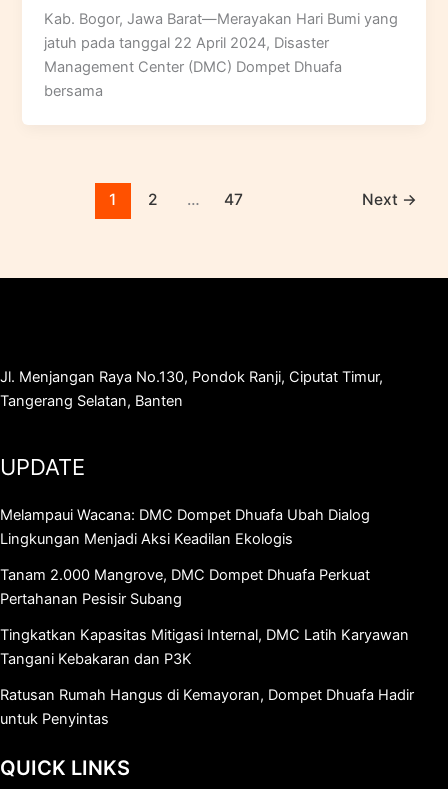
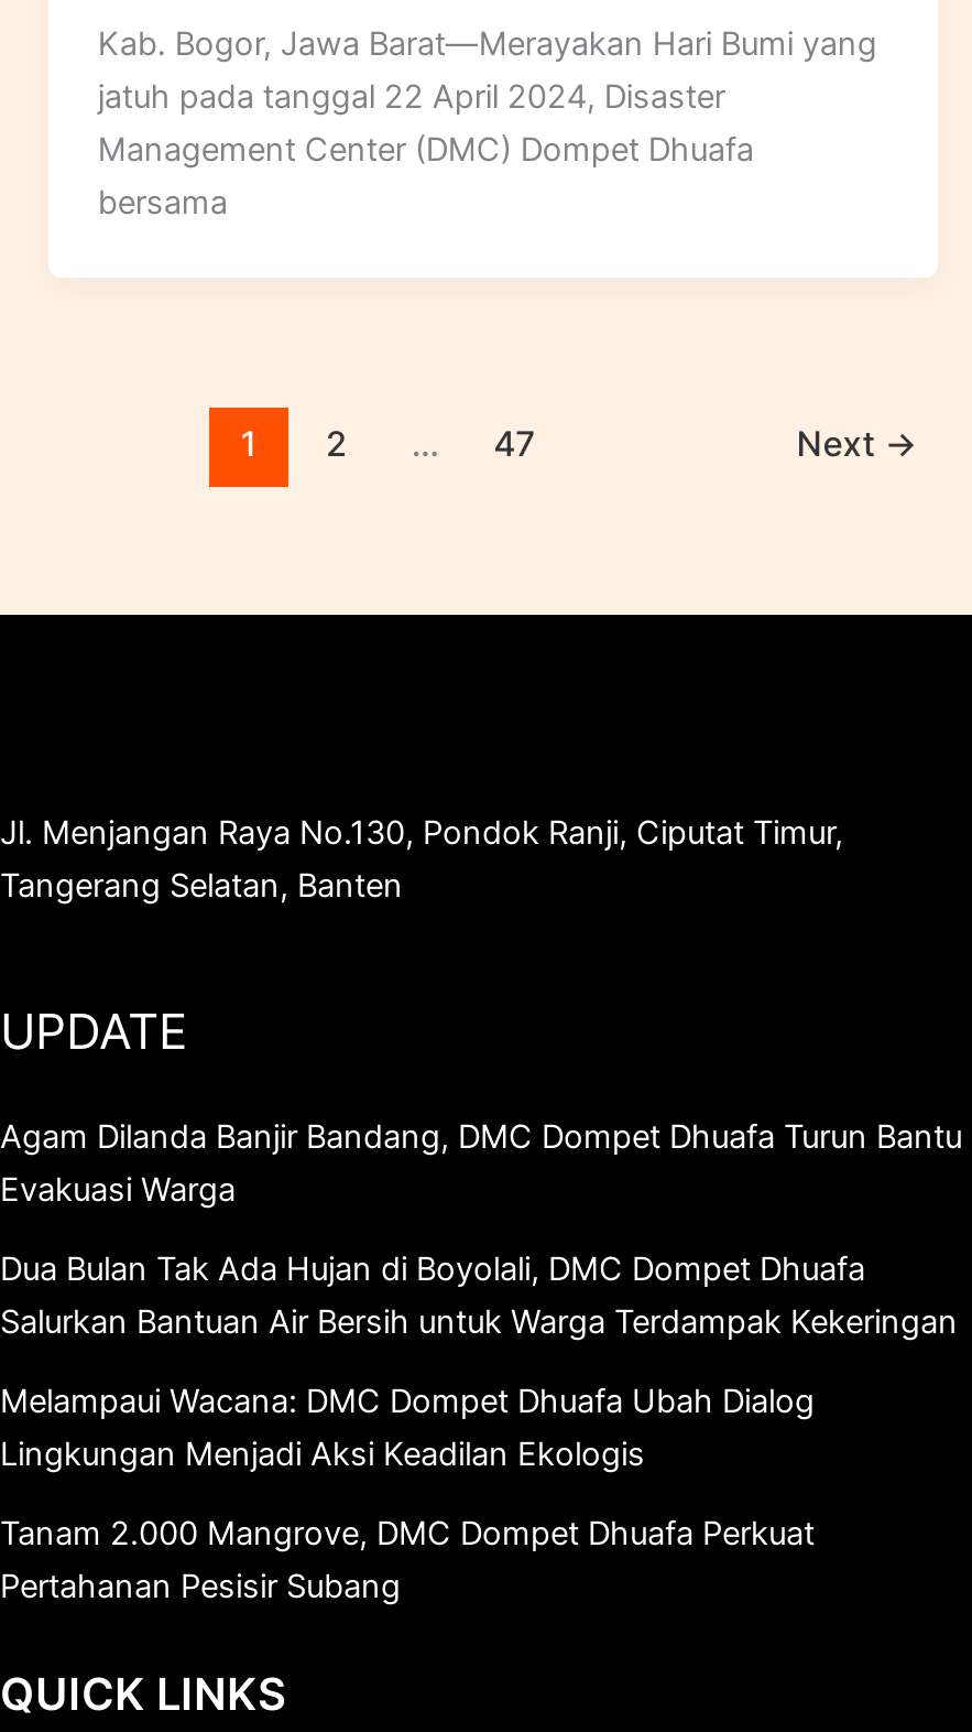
none -> [0,1118,962,1342] Agam Dilanda Banjir Bandang, DMC Dompet Dhuafa Turun Bantu | Evakuasi Warga | Dua Bulan Tak Ada Hujan di Boyolali, DMC Dompet Dhuafa | Salurkan Bantuan Air Bersih untuk Warga Terdampak Kekeringan
moved [0,506,370,608] -> [0,1382,815,1607]: Melampaui Wacana: DMC Dompet Dhuafa Ubah Dialog | Lingkungan Menjadi Aksi Keadilan Ekologis | Tanam 2.000 Mangrove, DMC Dompet Dhuafa Perkuat | Pertahanan Pesisir Subang
[0,626,414,728] Tingkatkan Kapasitas Mitigasi Internal, DMC Latih Karyawan | Tangani Kebakaran dan P3K | Ratusan Rumah Hangus di Kemayoran, Dompet Dhuafa Hadir | untuk Penyintas -> none

